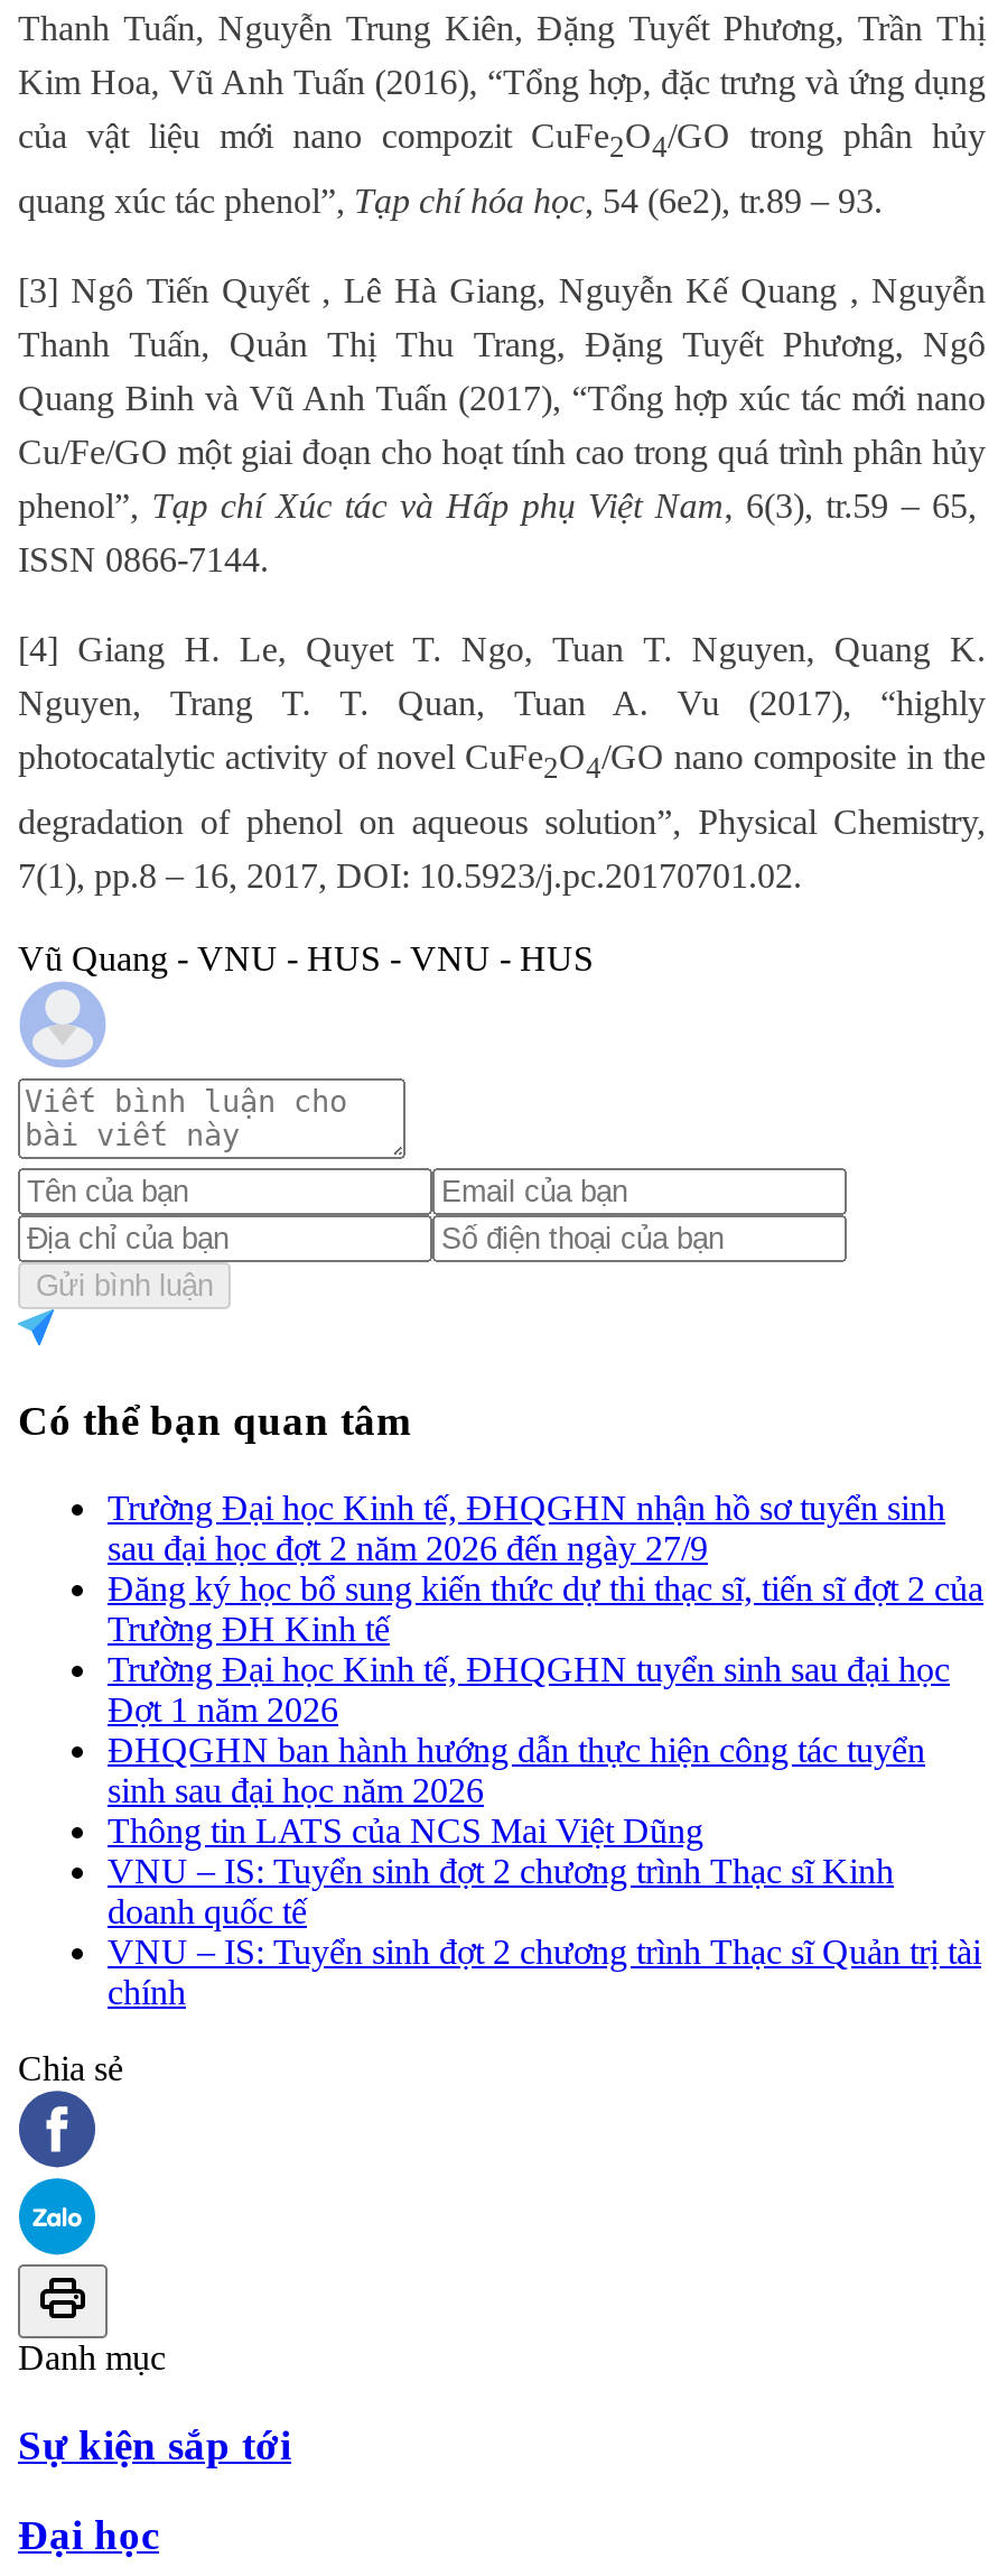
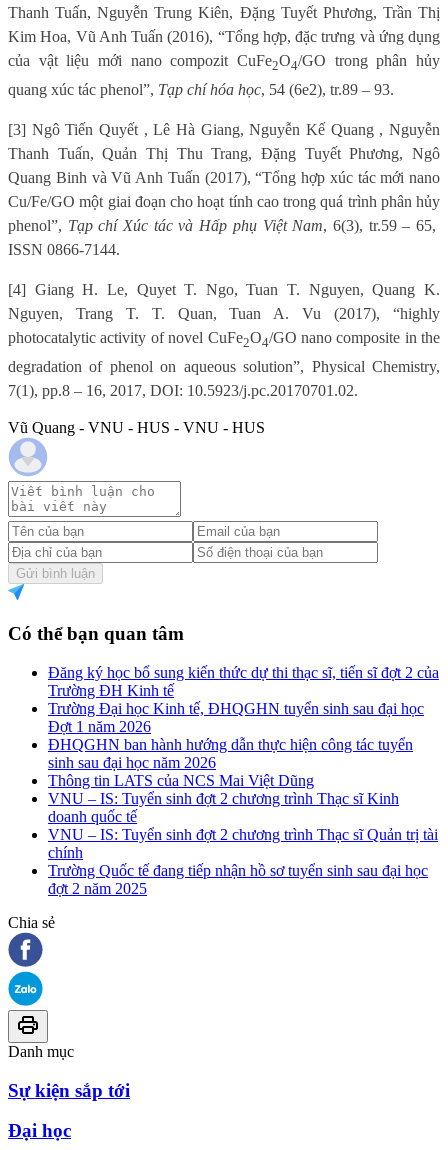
[108,1488,945,1567] Trường Đại học Kinh tế, ĐHQGHN nhận hồ sơ tuyển sinh | sau đại học đợt 2 năm 2026 đến ngày 27/9 -> none
moved [108,1569,983,2011] -> [48,664,439,861]: Đăng ký học bổ sung kiến thức dự thi thạc sĩ, tiến sĩ đợt 2 của | Trường ĐH Kinh tế | Trường Đại học Kinh tế, ĐHQGHN tuyển sinh sau đại học | ... | VNU – IS: Tuyển sinh đợt 2 chương trình Thạc sĩ Quản trị tài | chính
none -> [48,862,428,897] Trường Quốc tế đang tiếp nhận hồ sơ tuyển sinh sau đại học | đợt 2 năm 2025

